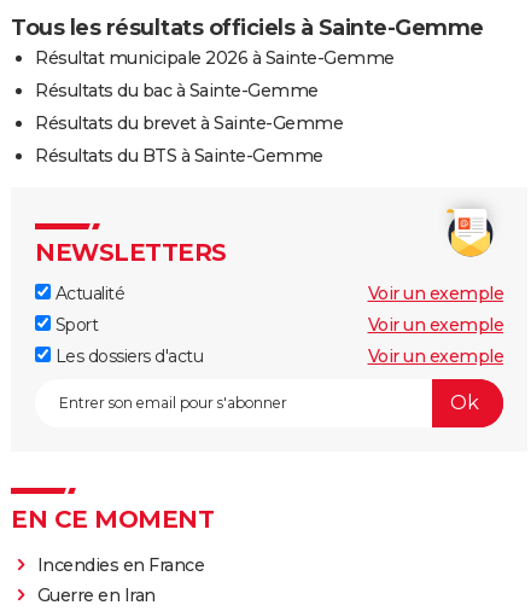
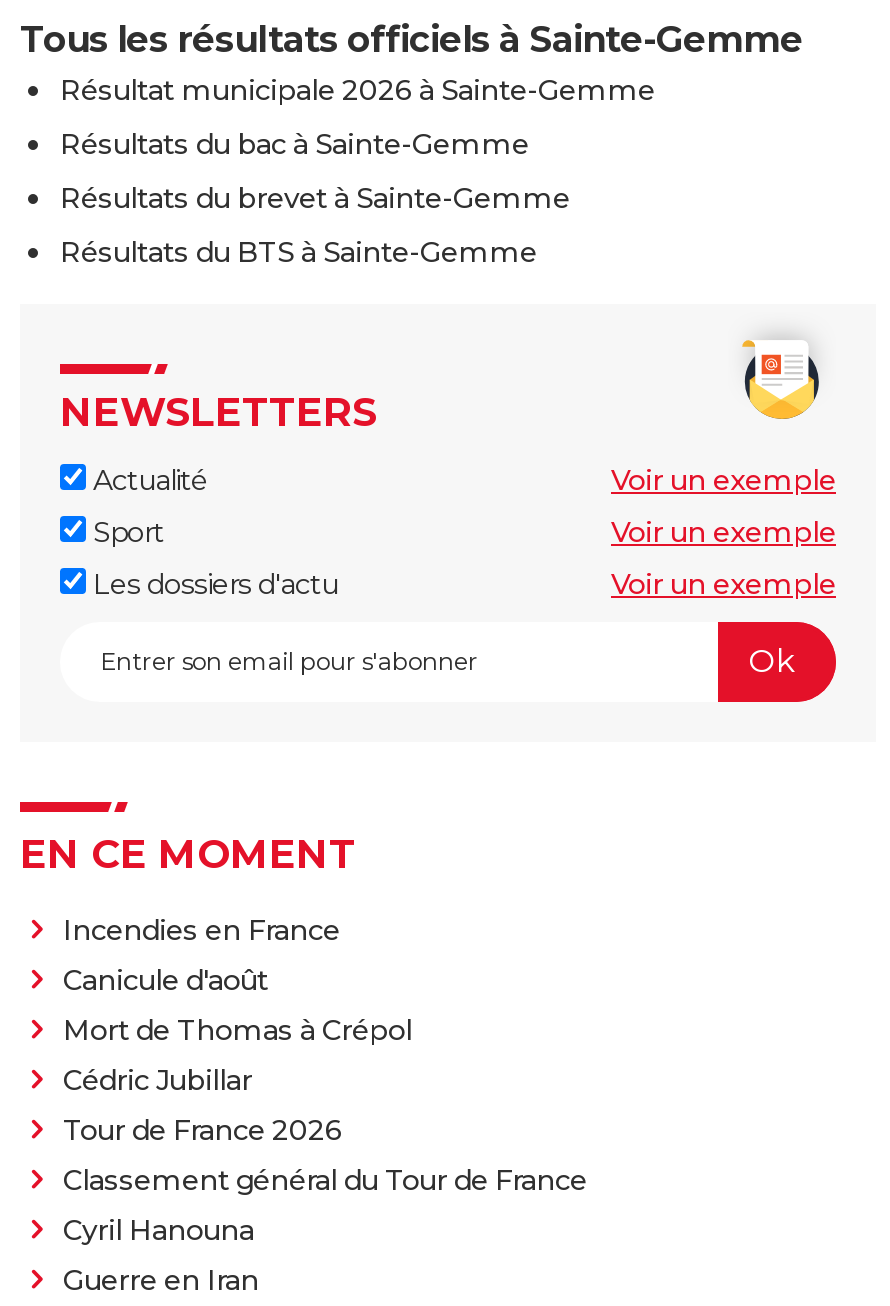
none -> [63,961,587,1247] Canicule d'août | Mort de Thomas à Crépol | Cédric Jubillar | Tour de France 2026 | Classement général du Tour de France | Cyril Hanouna

